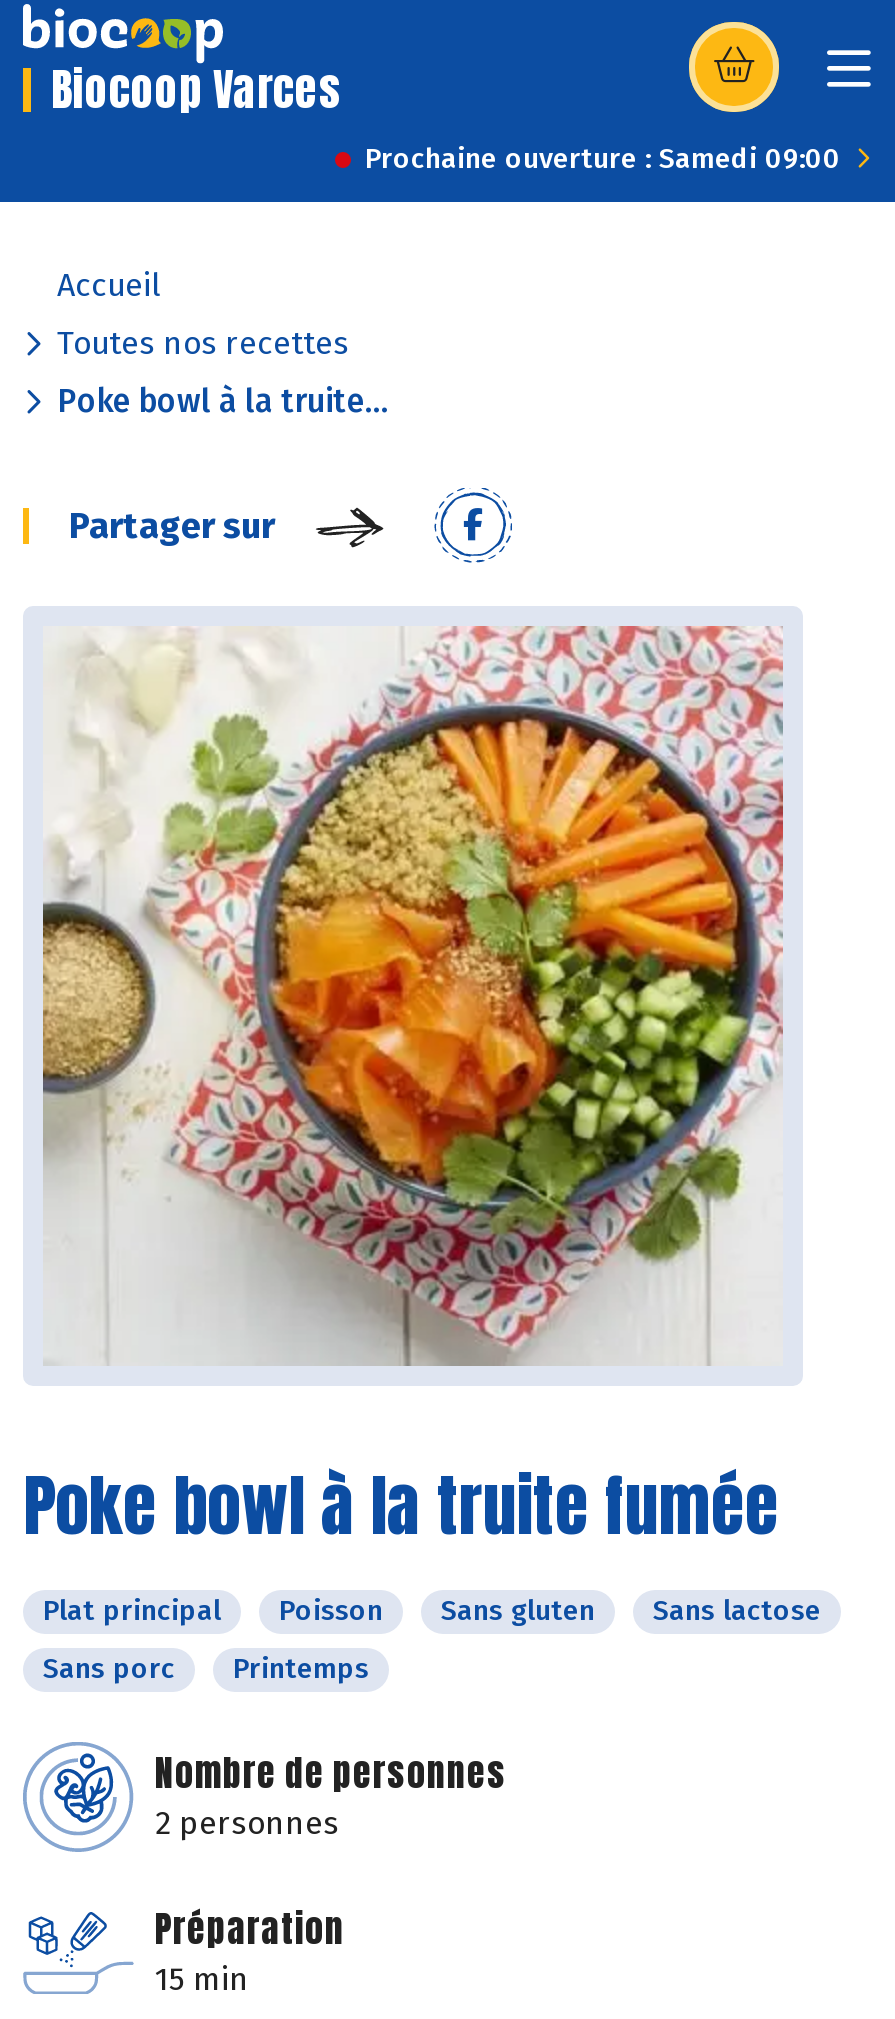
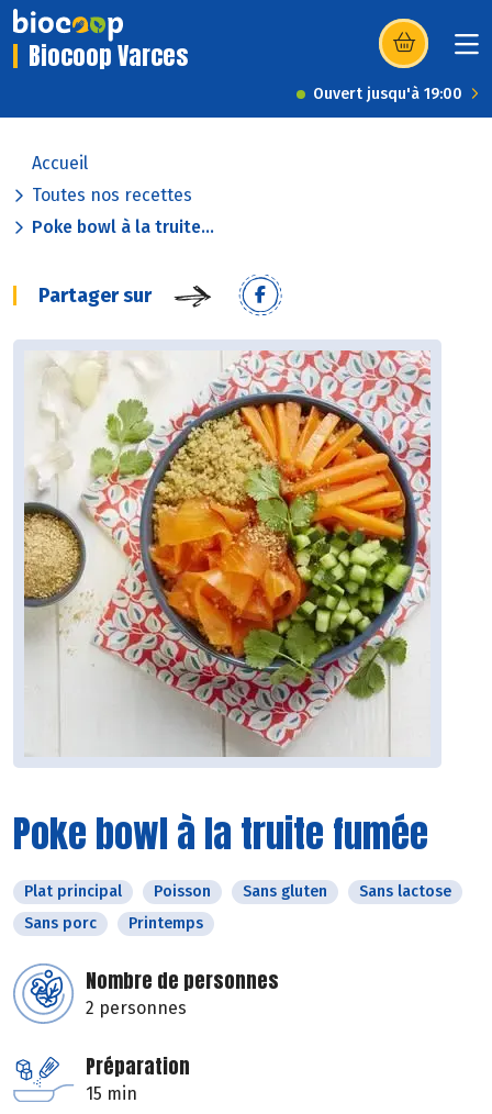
[365,142,841,176] Prochaine ouverture : Samedi 09:00 -> [313,85,462,103] Ouvert jusqu'à 19:00

